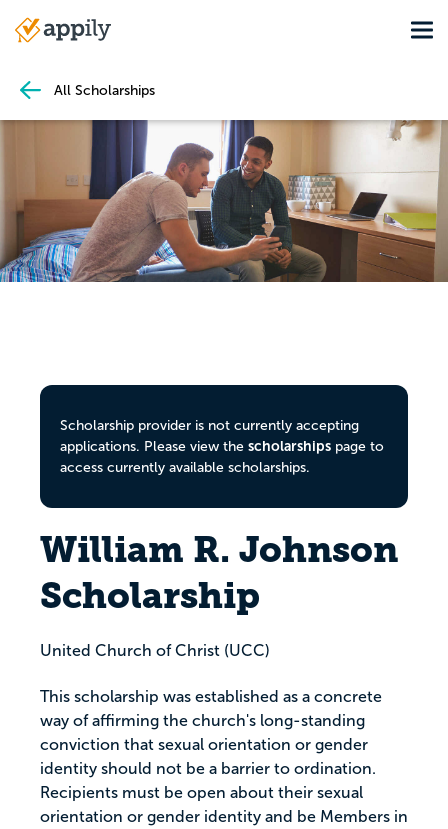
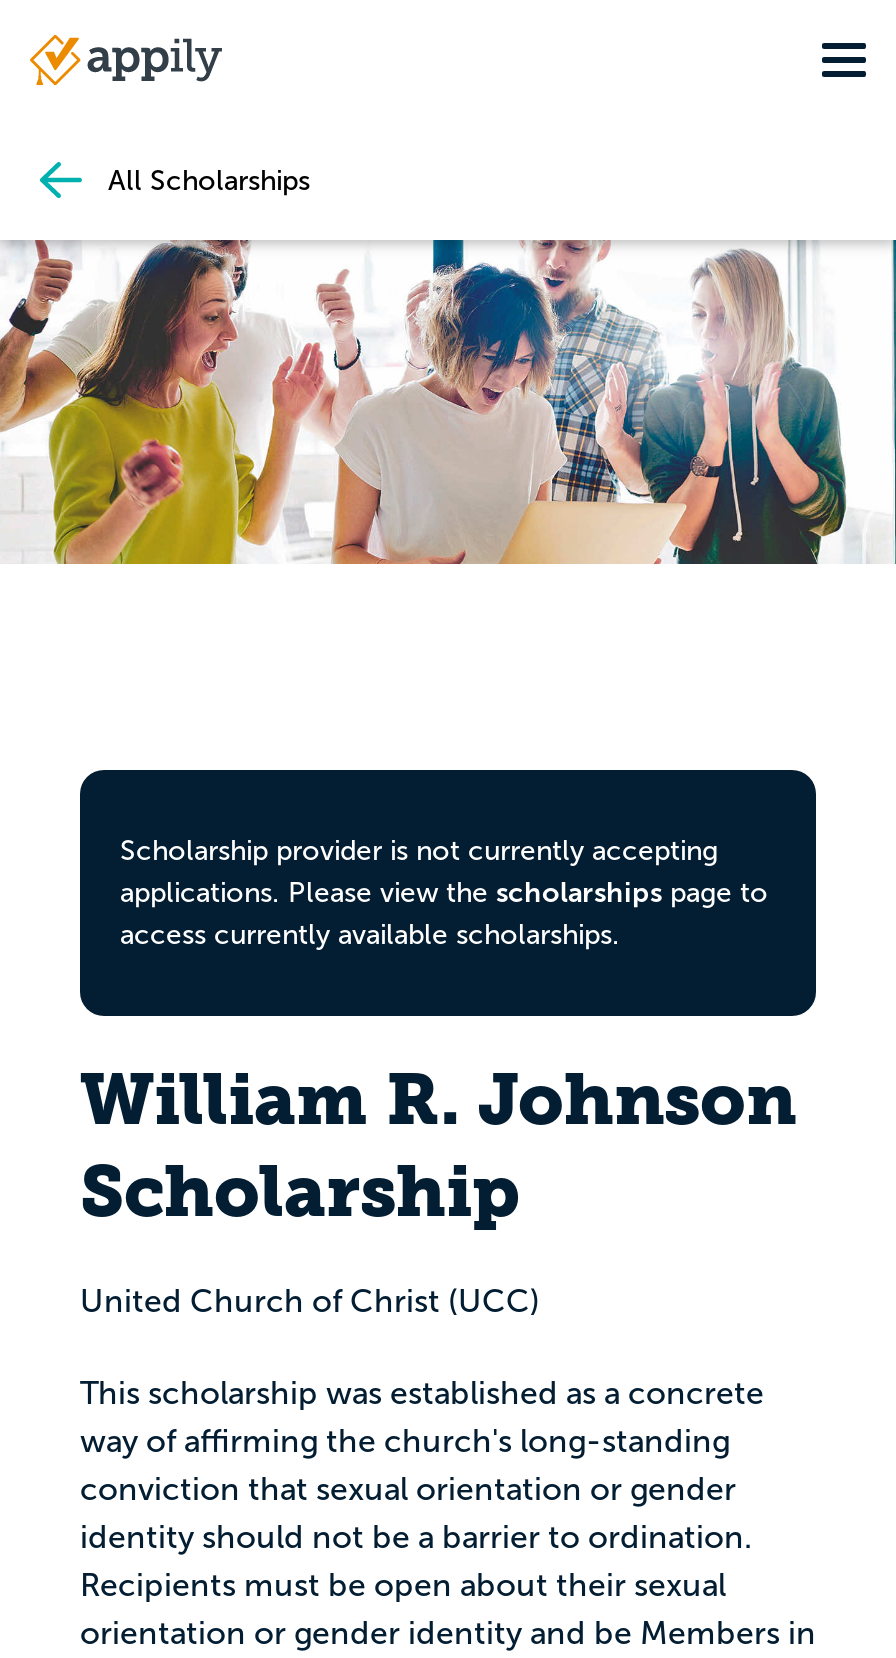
[3,119,445,283] [image] -> [6,238,890,566] [image]

